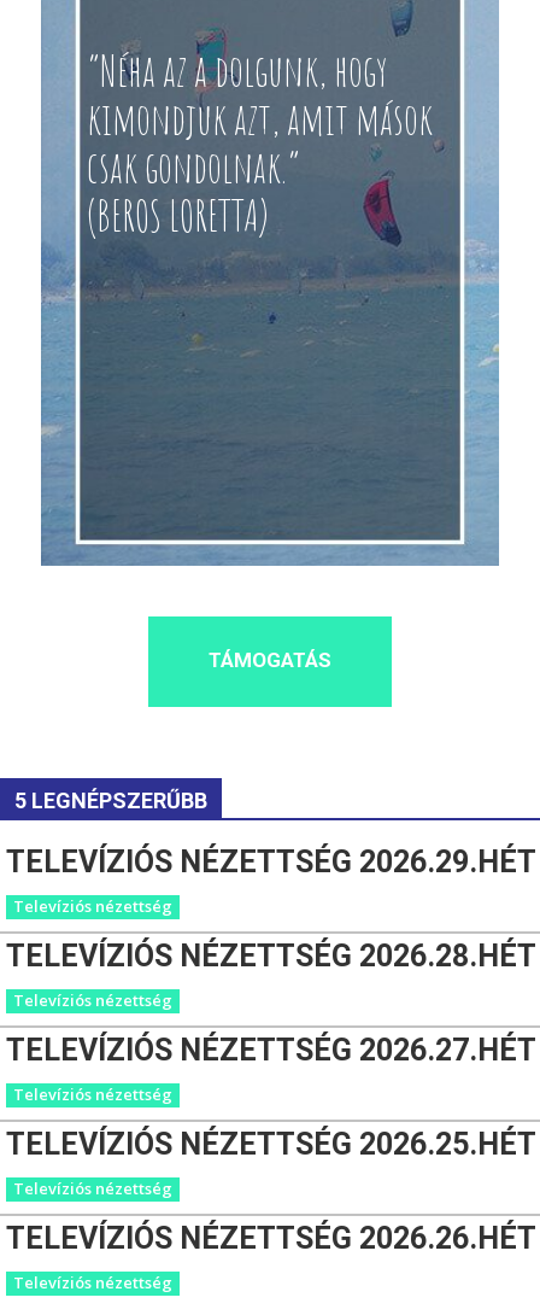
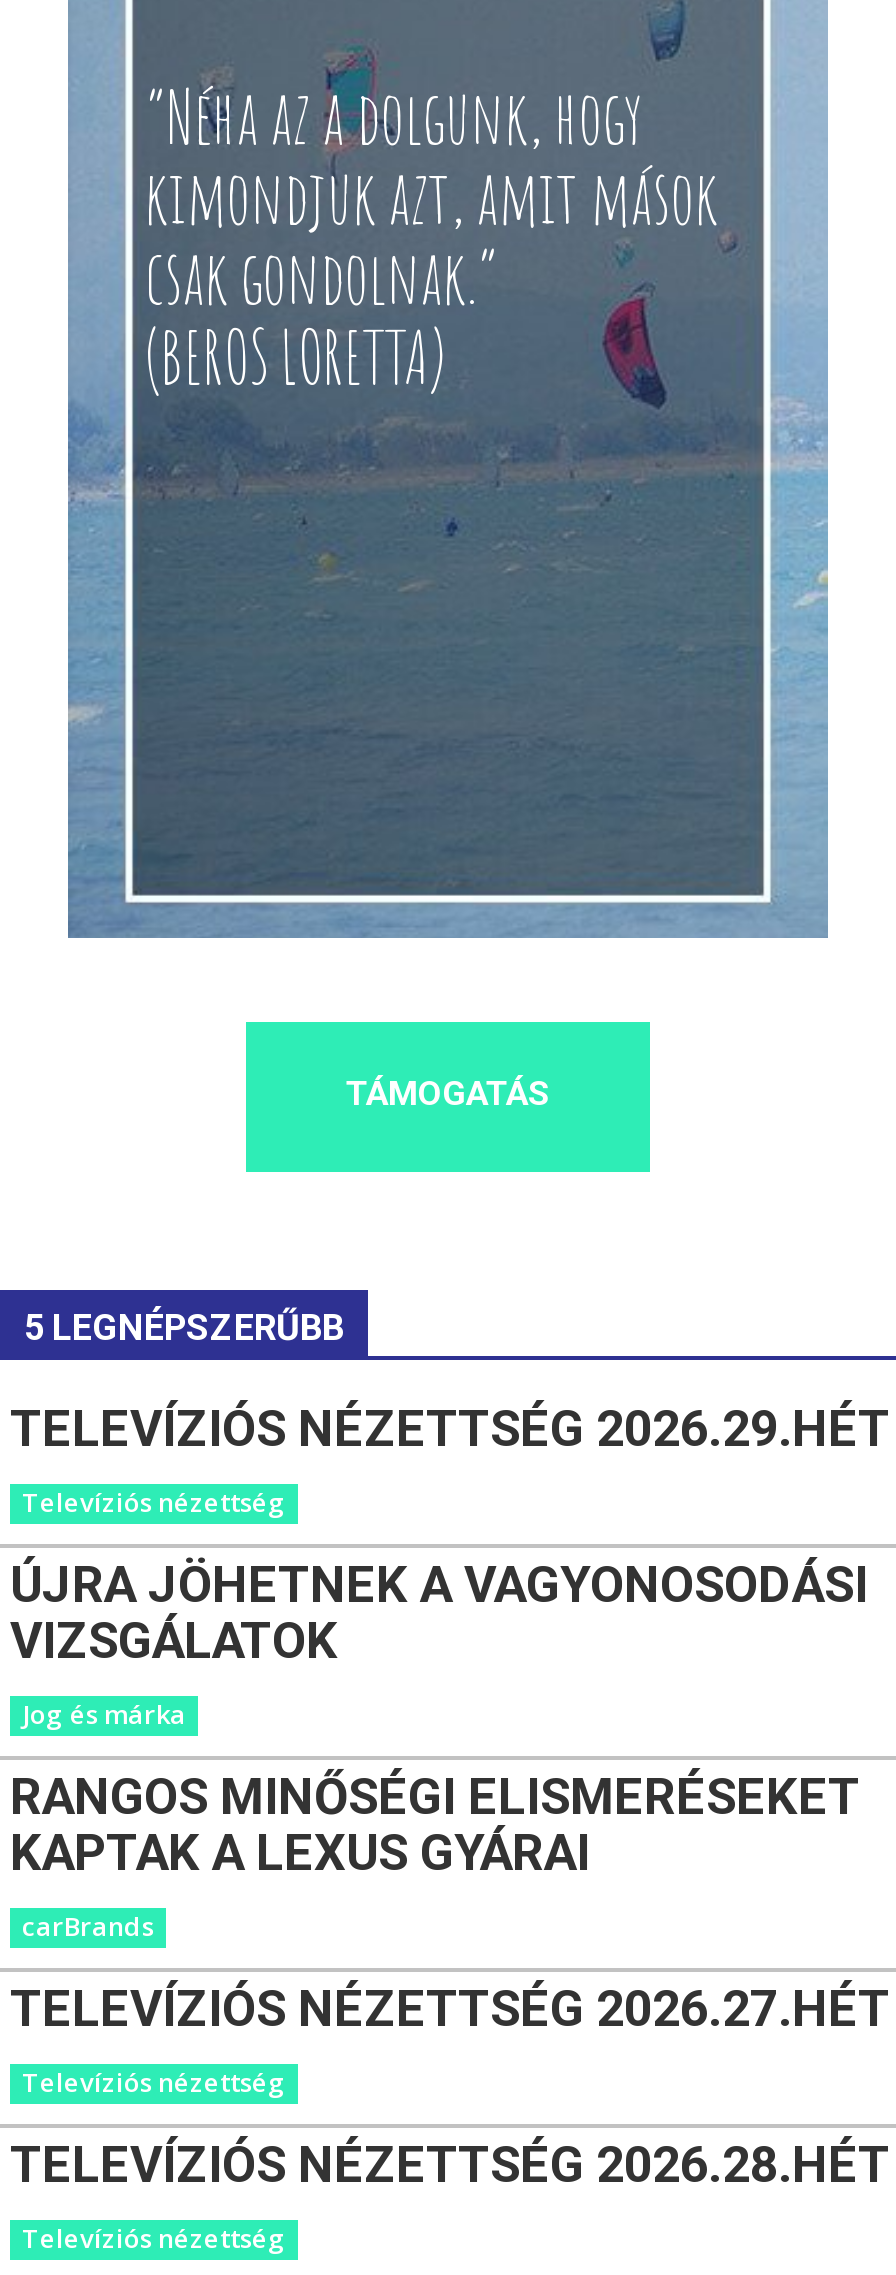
moved [6,939,536,974] -> [10,2136,890,2194]: TELEVÍZIÓS NÉZETTSÉG 2026.28.HÉT
[13,989,172,1011] Televíziós nézettség -> [10,1556,868,1944] ÚJRA JÖHETNEK A VAGYONOSODÁSI | VIZSGÁLATOK | Jog és márka | RANGOS MINŐSÉGI ELISMERÉSEKET | KAPTAK A LEXUS GYÁRAI | carBrands
moved [6,1033,536,1105] -> [10,1980,890,2100]: TELEVÍZIÓS NÉZETTSÉG 2026.27.HÉT | Televíziós nézettség
[6,1127,536,1256] TELEVÍZIÓS NÉZETTSÉG 2026.25.HÉT | Televíziós nézettség | TELEVÍZIÓS NÉZETTSÉG 2026.26.HÉT -> none

